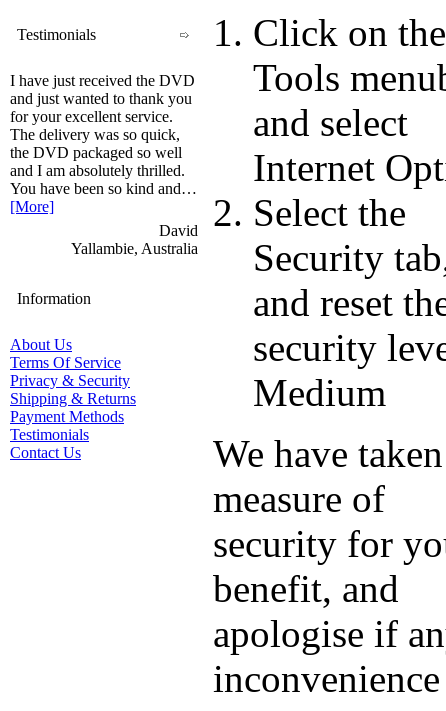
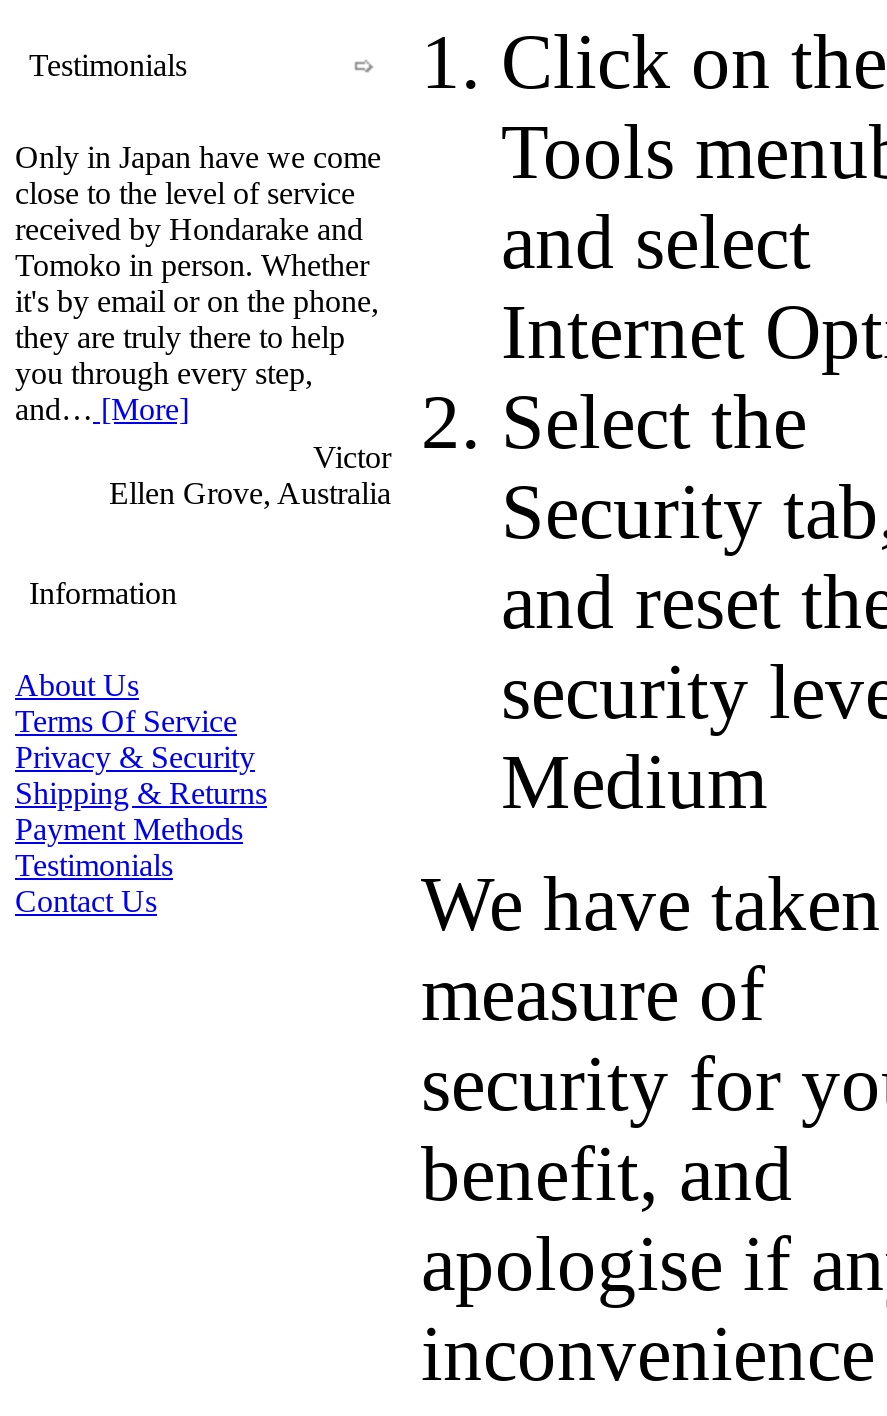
[10,72,198,257] I have just received the DVD | and just wanted to thank you | for your excellent service. | The delivery was so quick, | the DVD packaged so well | and I am absolutely thrilled. | You have been so kind and… | [More] | David | Yallambie, Australia -> [15,140,391,510] Only in Japan have we come | close to the level of service | received by Hondarake and | Tomoko in person. Whether | it's by email or on the phone, | they are truly there to help | you through every step, | and… [More] | Victor | Ellen Grove, Australia

